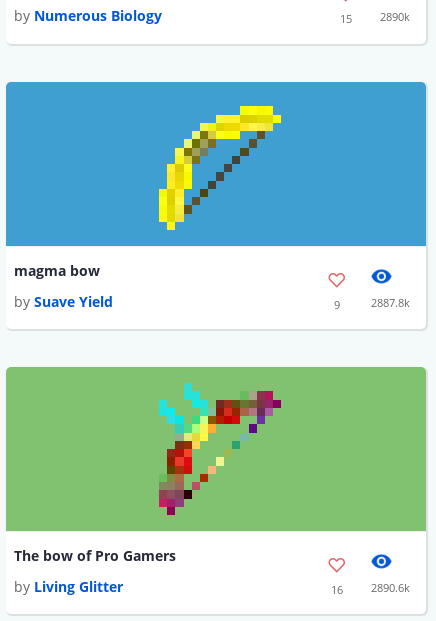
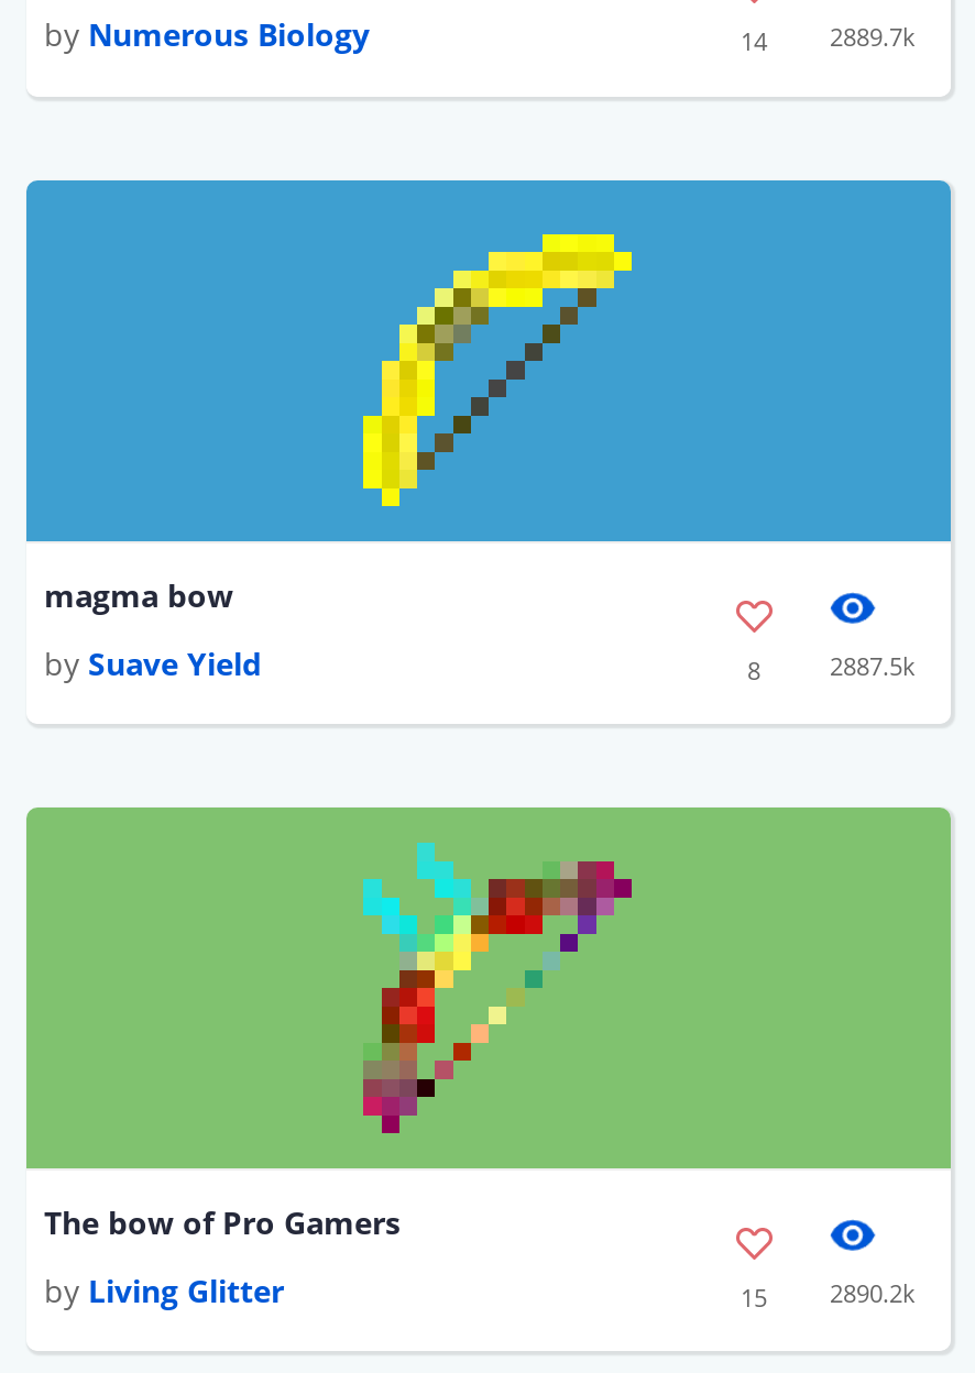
[339,9,410,26] 15 | 2890k -> [741,20,916,58] 14 | 2889.7k
[333,295,410,312] 9 | 2887.8k -> [747,649,916,686] 8 | 2887.5k
[330,580,410,597] 16 | 2890.6k -> [741,1277,916,1314] 15 | 2890.2k

